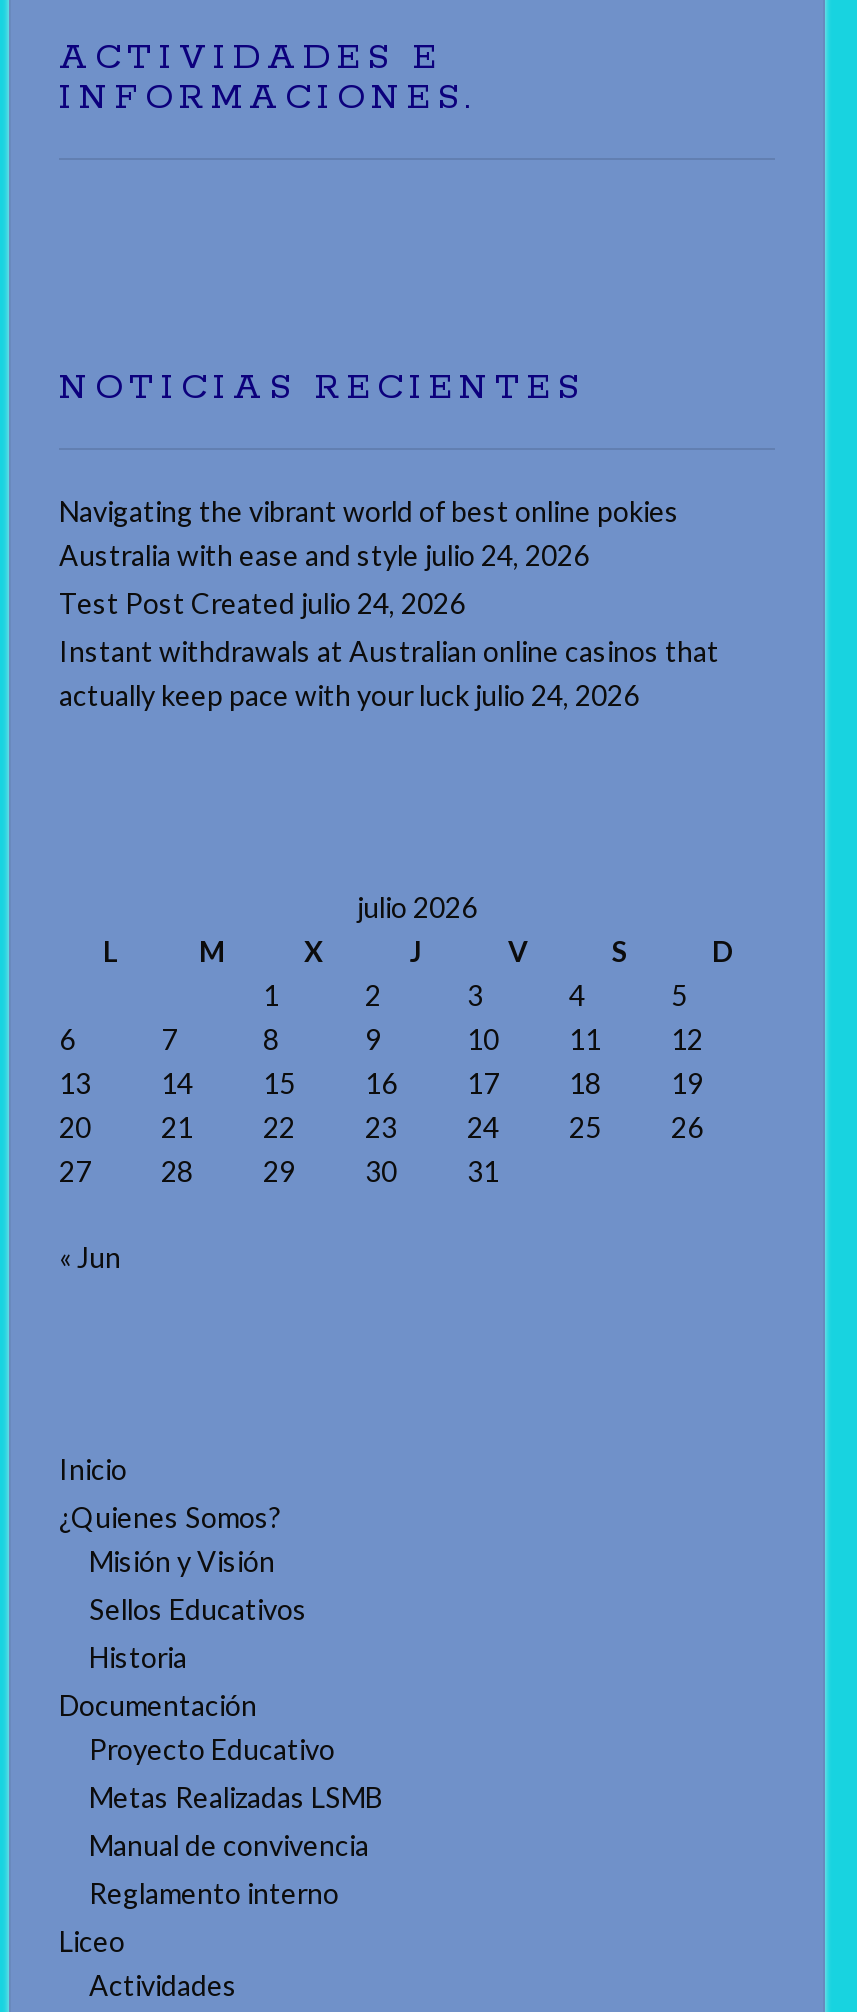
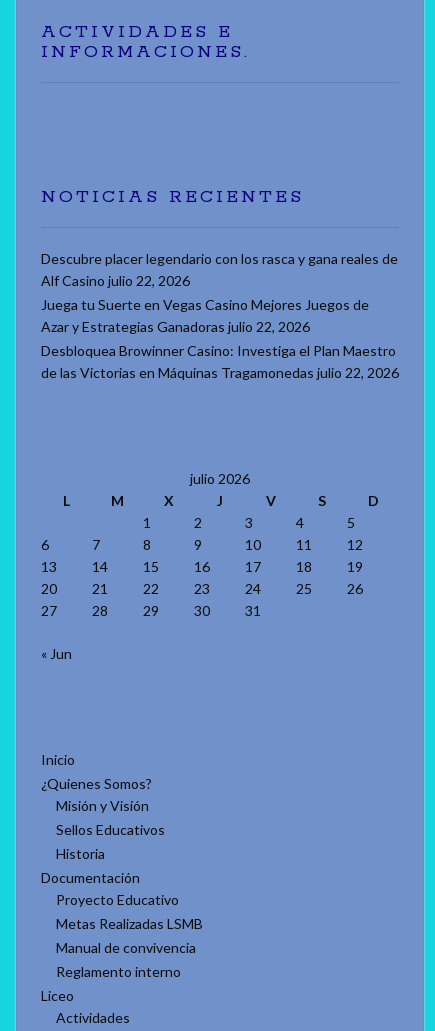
[59,494,719,712] Navigating the vibrant world of best online pokies | Australia with ease and style julio 24, 2026 | Test Post Created julio 24, 2026 | Instant withdrawals at Australian online casinos that | actually keep pace with your luck julio 24, 2026 -> [41,250,399,381] Descubre placer legendario con los rasca y gana reales de | Alf Casino julio 22, 2026 | Juega tu Suerte en Vegas Casino Mejores Juegos de | Azar y Estrategias Ganadoras julio 22, 2026 | Desbloquea Browinner Casino: Investiga el Plan Maestro | de las Victorias en Máquinas Tragamonedas julio 22, 2026

